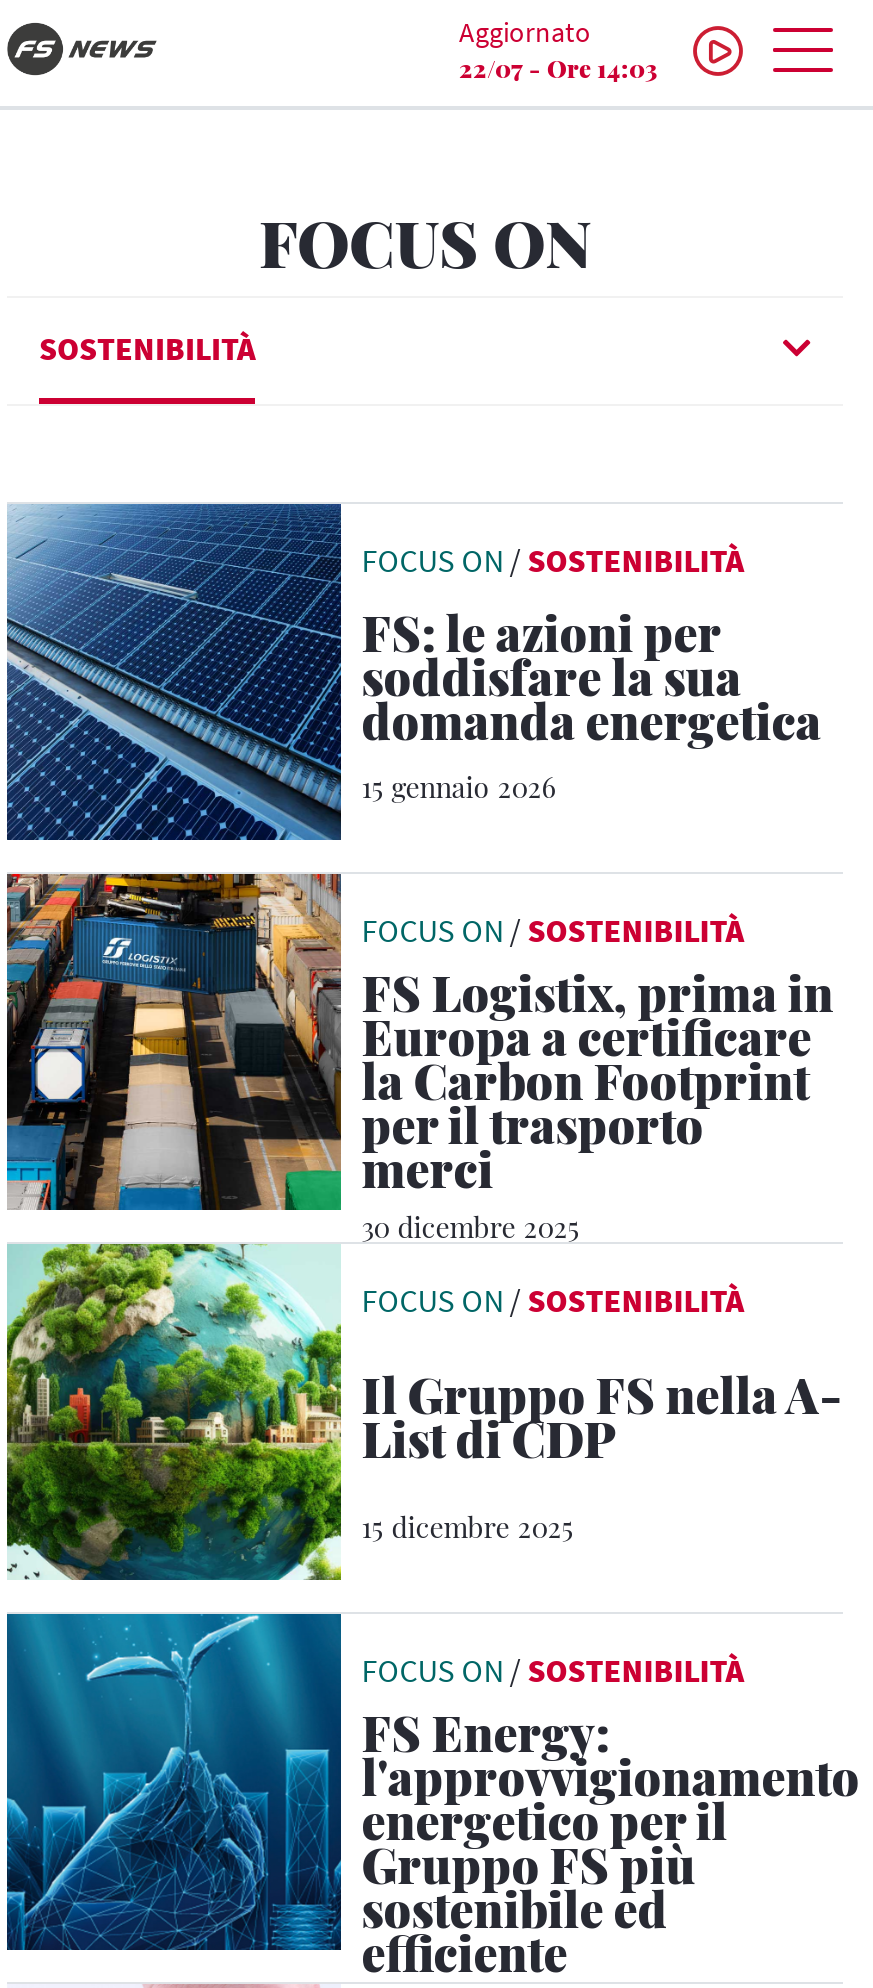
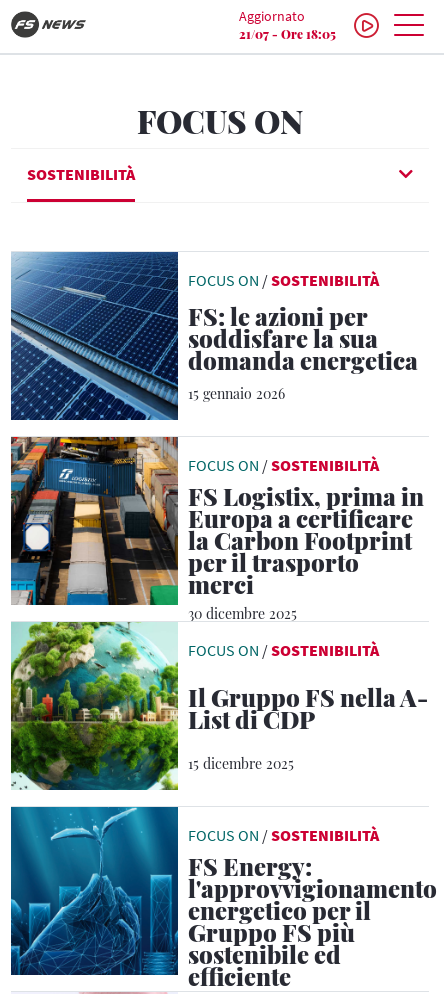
[459,51,657,83] 22/07 - Ore 14:03 -> [239,25,336,41] 21/07 - Ore 18:05

